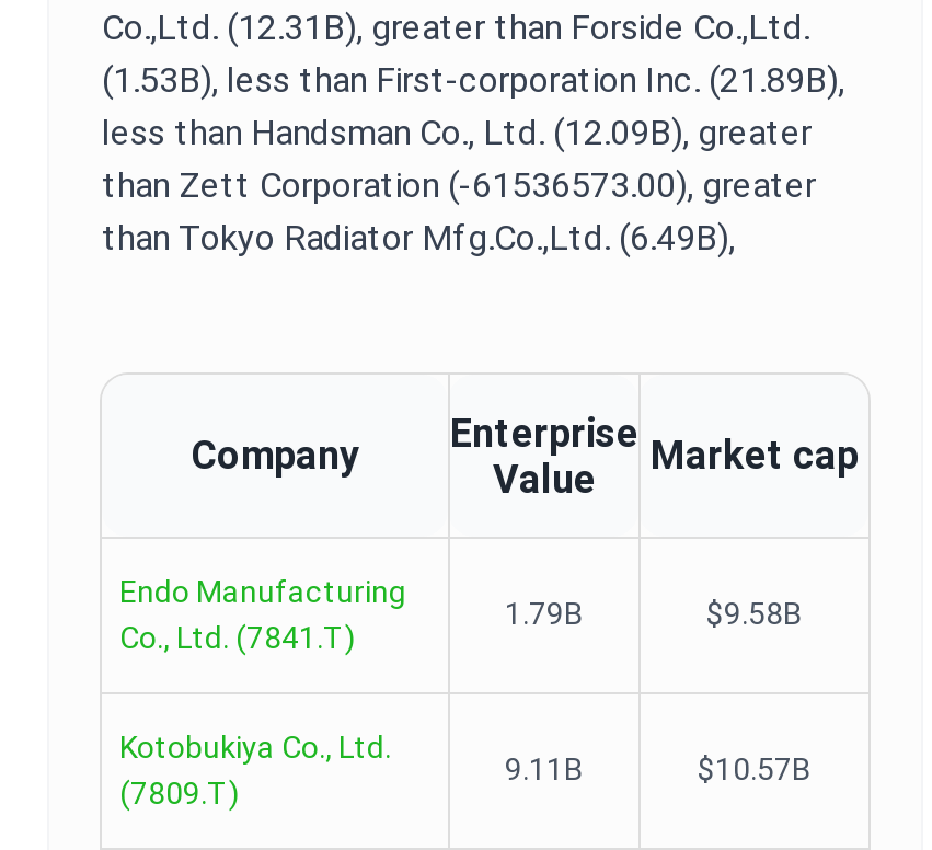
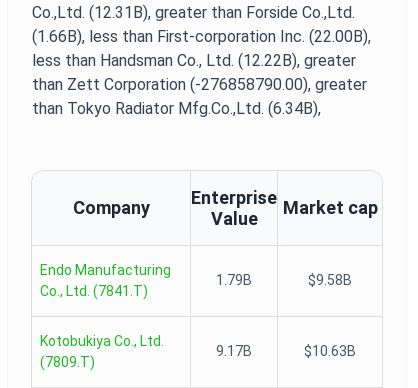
[102,59,844,101] (1.53B), less than First-corporation Inc. (21.89B), -> [32,27,371,46] (1.66B), less than First-corporation Inc. (22.00B),
[102,112,812,153] less than Handsman Co., Ltd. (12.09B), greater -> [32,51,356,70] less than Handsman Co., Ltd. (12.22B), greater
[102,164,816,206] than Zett Corporation (-61536573.00), greater -> [32,75,367,94] than Zett Corporation (-276858790.00), greater
[102,217,735,259] than Tokyo Radiator Mfg.Co.,Ltd. (6.49B), -> [32,99,321,118] than Tokyo Radiator Mfg.Co.,Ltd. (6.34B),
[505,751,812,786] 9.11B | $10.57B -> [216,343,356,359] 9.17B | $10.63B

